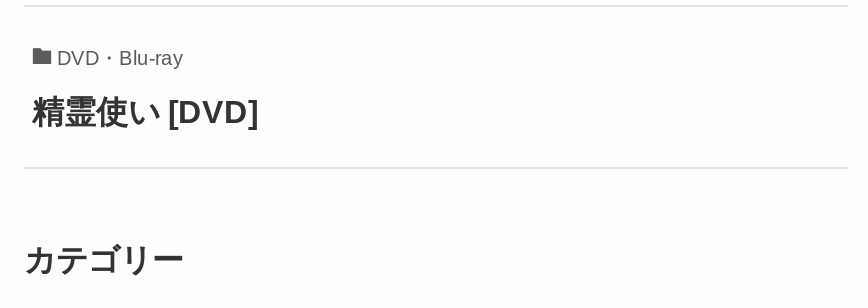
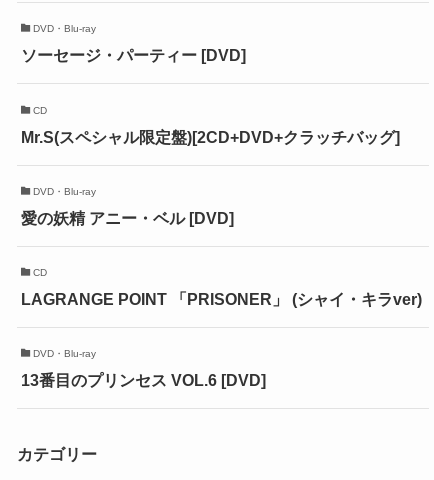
[32,94,258,130] 精霊使い [DVD] -> [21,46,422,389] ソーセージ・パーティー [DVD] | CD | Mr.S(スペシャル限定盤)[2CD+DVD+クラッチバッグ] | DVD・Blu-ray | 愛の妖精 アニー・ベル [DVD] | CD | LAGRANGE POINT 「PRISONER」 (シャイ・キラver) | DVD・Blu-ray | 13番目のプリンセス VOL.6 [DVD]

